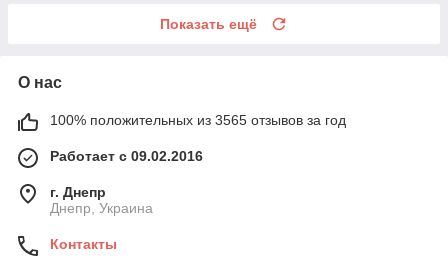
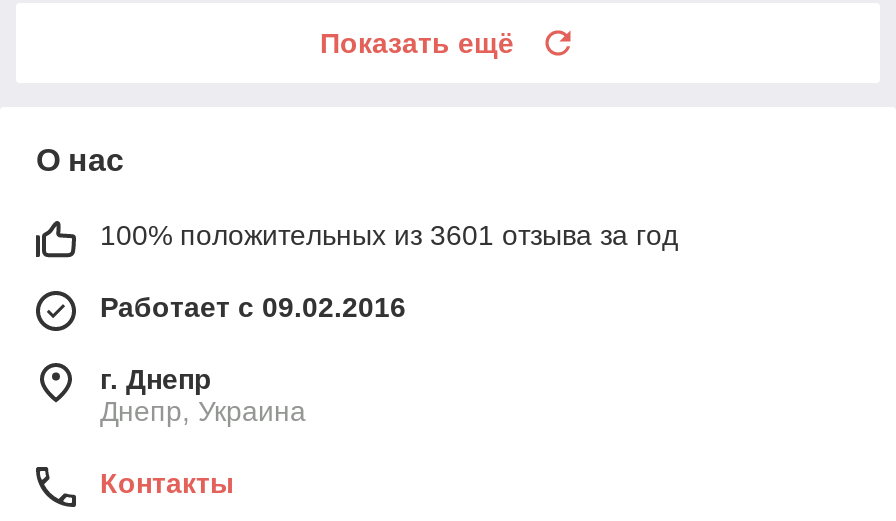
[50,112,346,128] 100% положительных из 3565 отзывов за год -> [100,219,678,251] 100% положительных из 3601 отзыва за год

